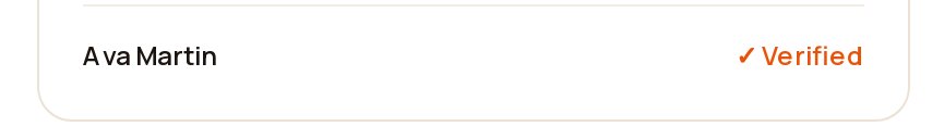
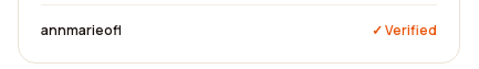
[83,37,218,74] Ava Martin -> [41,21,122,39] annmarieofl

